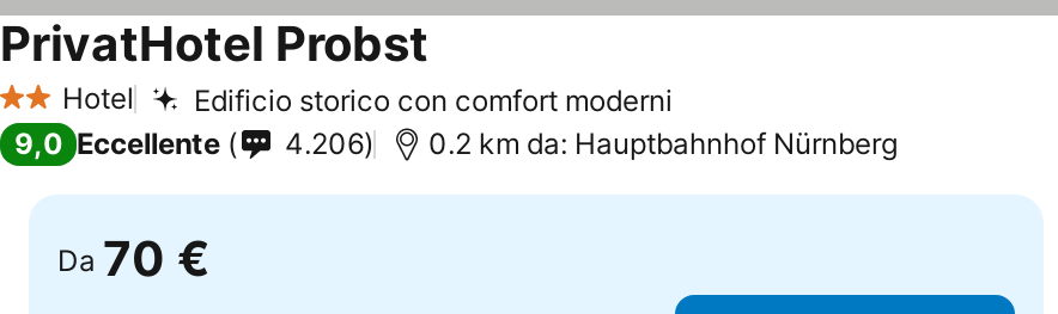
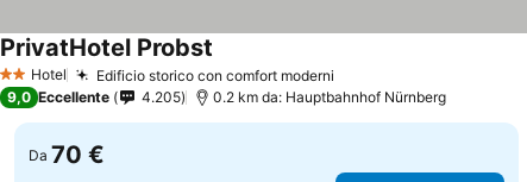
[285,125,364,161] 4.206 -> [142,88,181,106] 4.205

